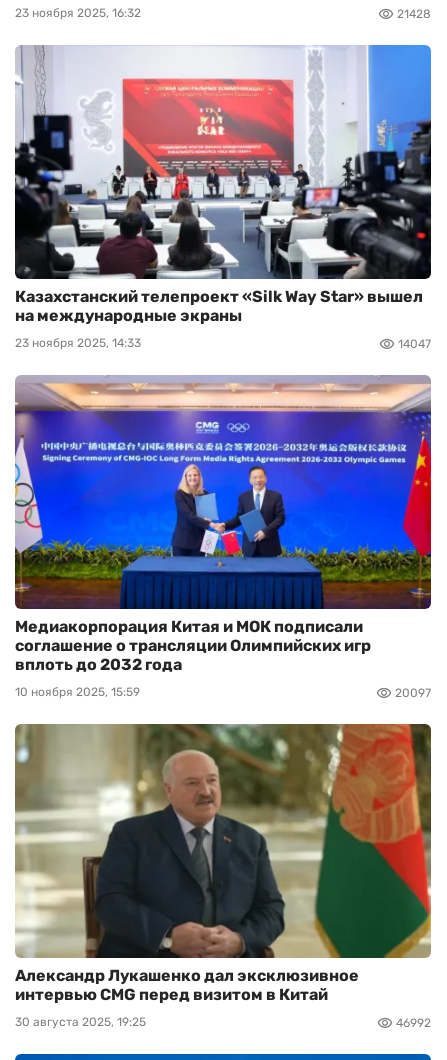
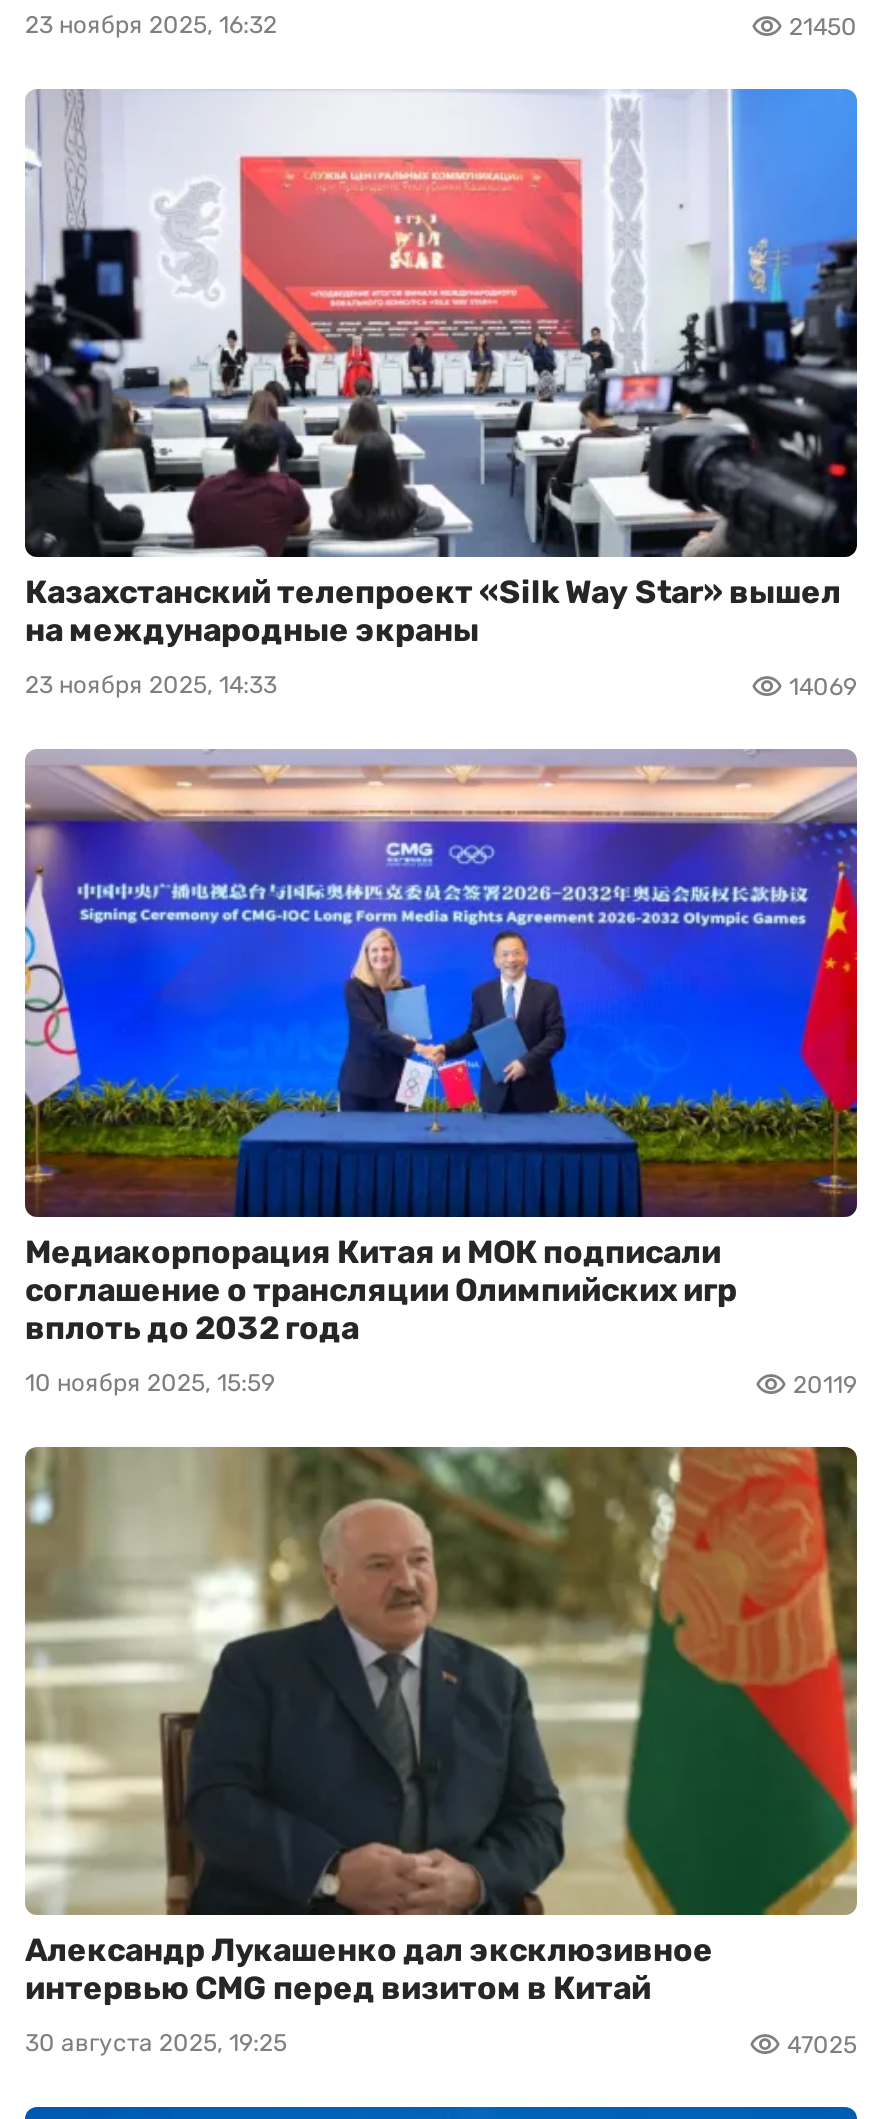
[397,7,431,21] 21428 -> [789,13,857,41] 21450
[398,337,431,351] 14047 -> [789,673,857,701] 14069
[395,686,431,700] 20097 -> [793,1371,857,1399] 20119
[396,1016,431,1030] 46992 -> [787,2031,857,2059] 47025

